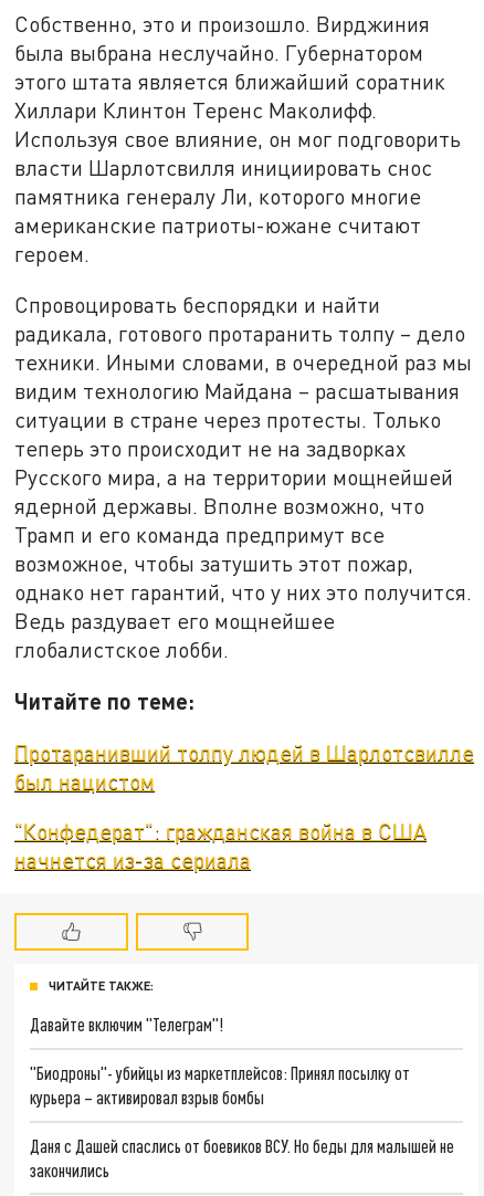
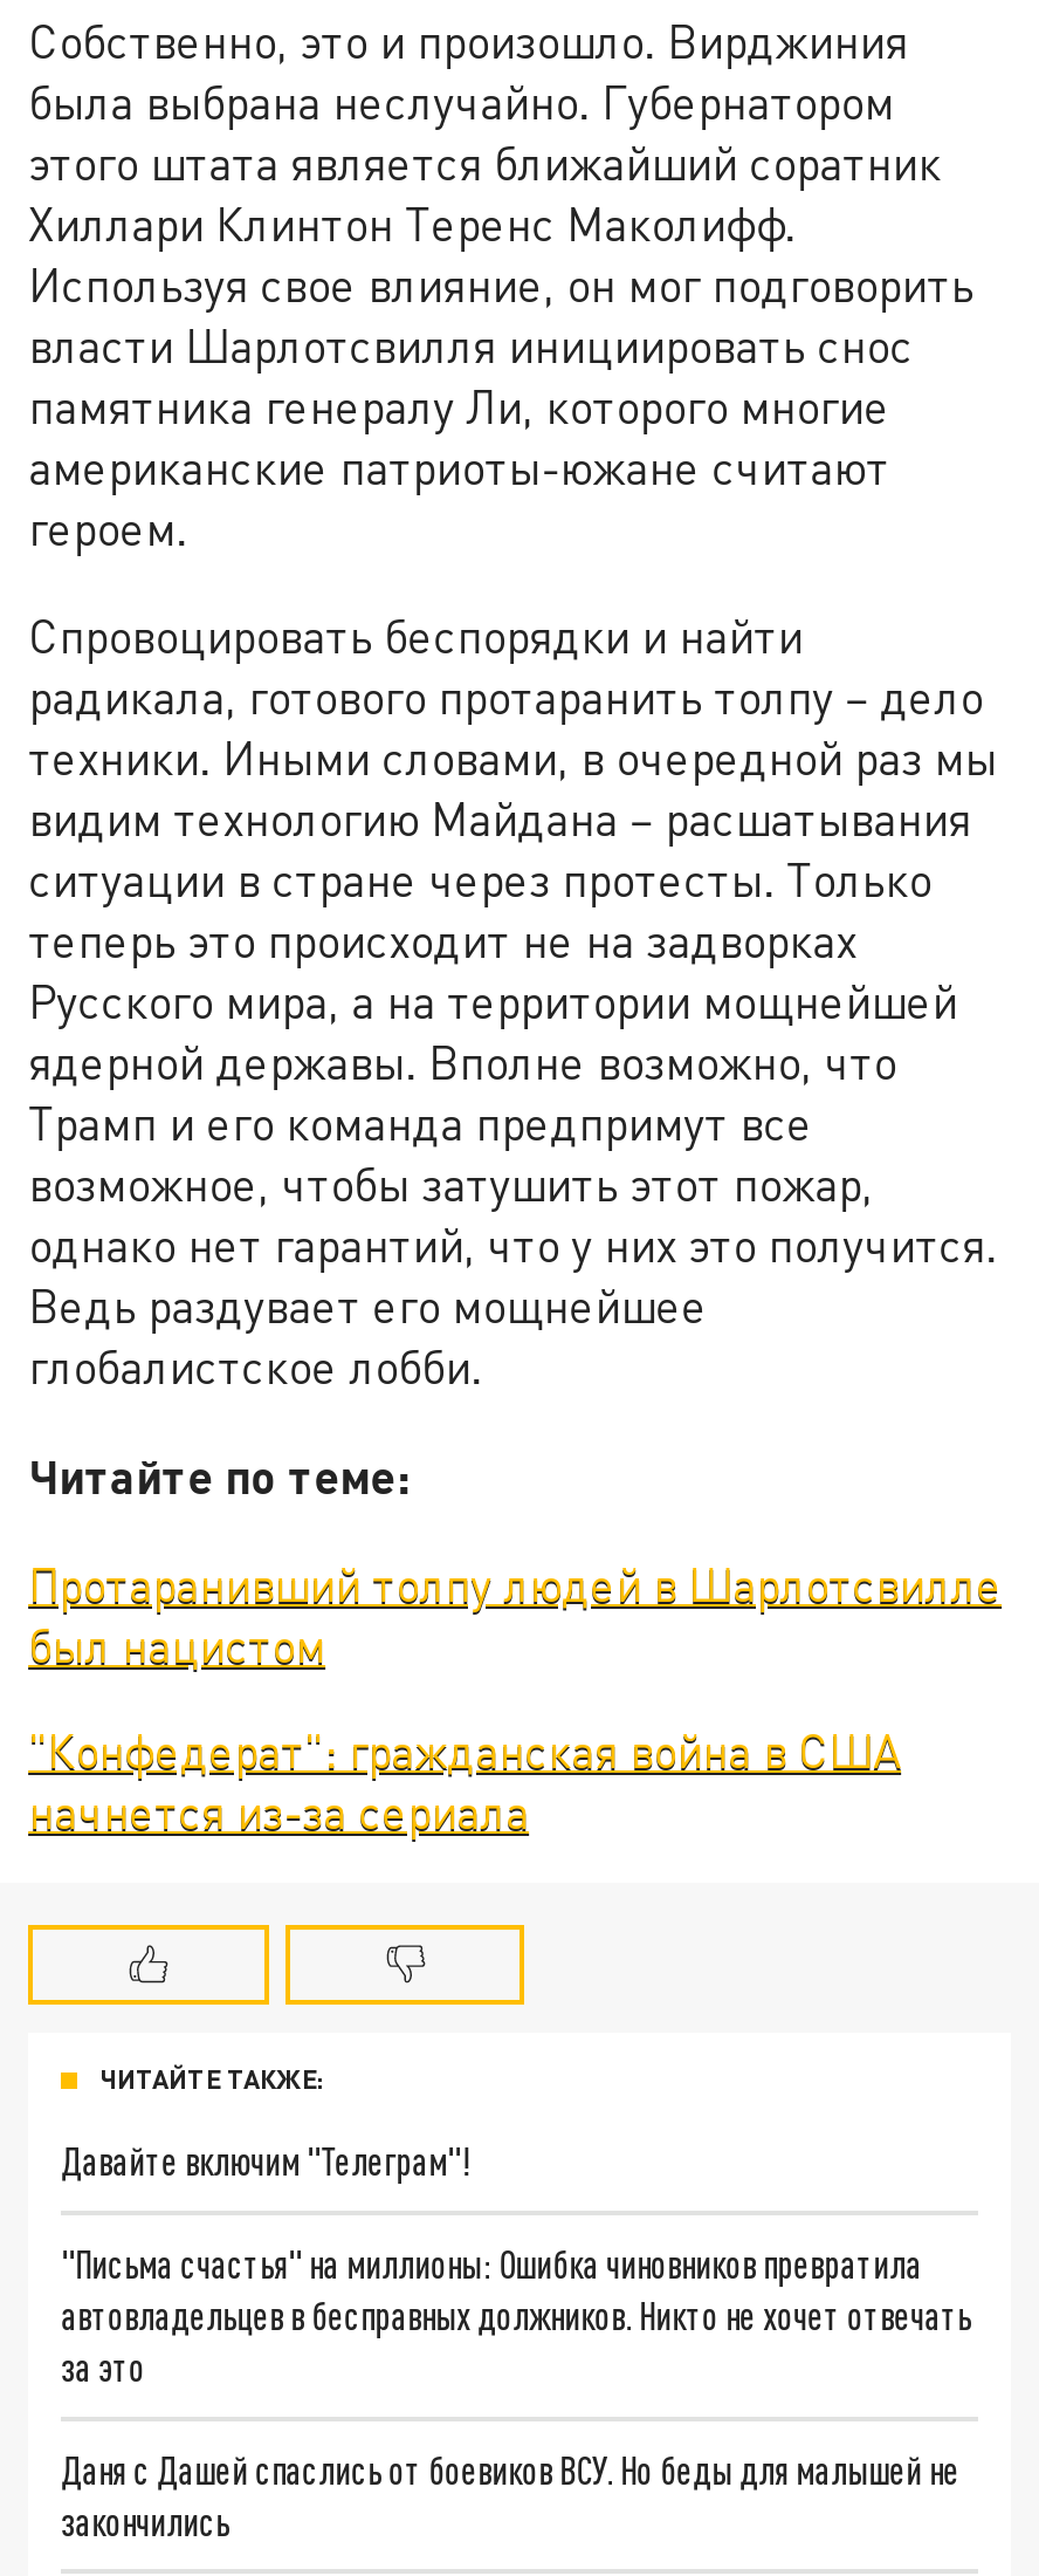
[30,1062,410,1107] "Биодроны"- убийцы из маркетплейсов: Принял посылку от | курьера – активировал взрыв бомбы -> [61,2241,971,2388] "Письма счастья" на миллионы: Ошибка чиновников превратила | автовладельцев в бесправных должников. Никто не хочет отвечать | за это

